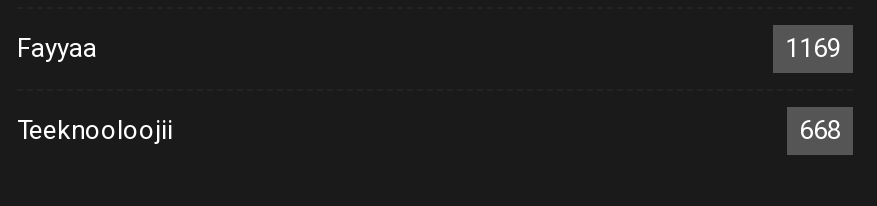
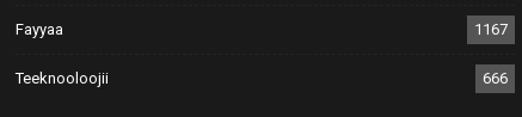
[785,33,841,63] 1169 -> [474,20,508,38] 1167
[799,115,841,145] 668 -> [483,69,508,87] 666

